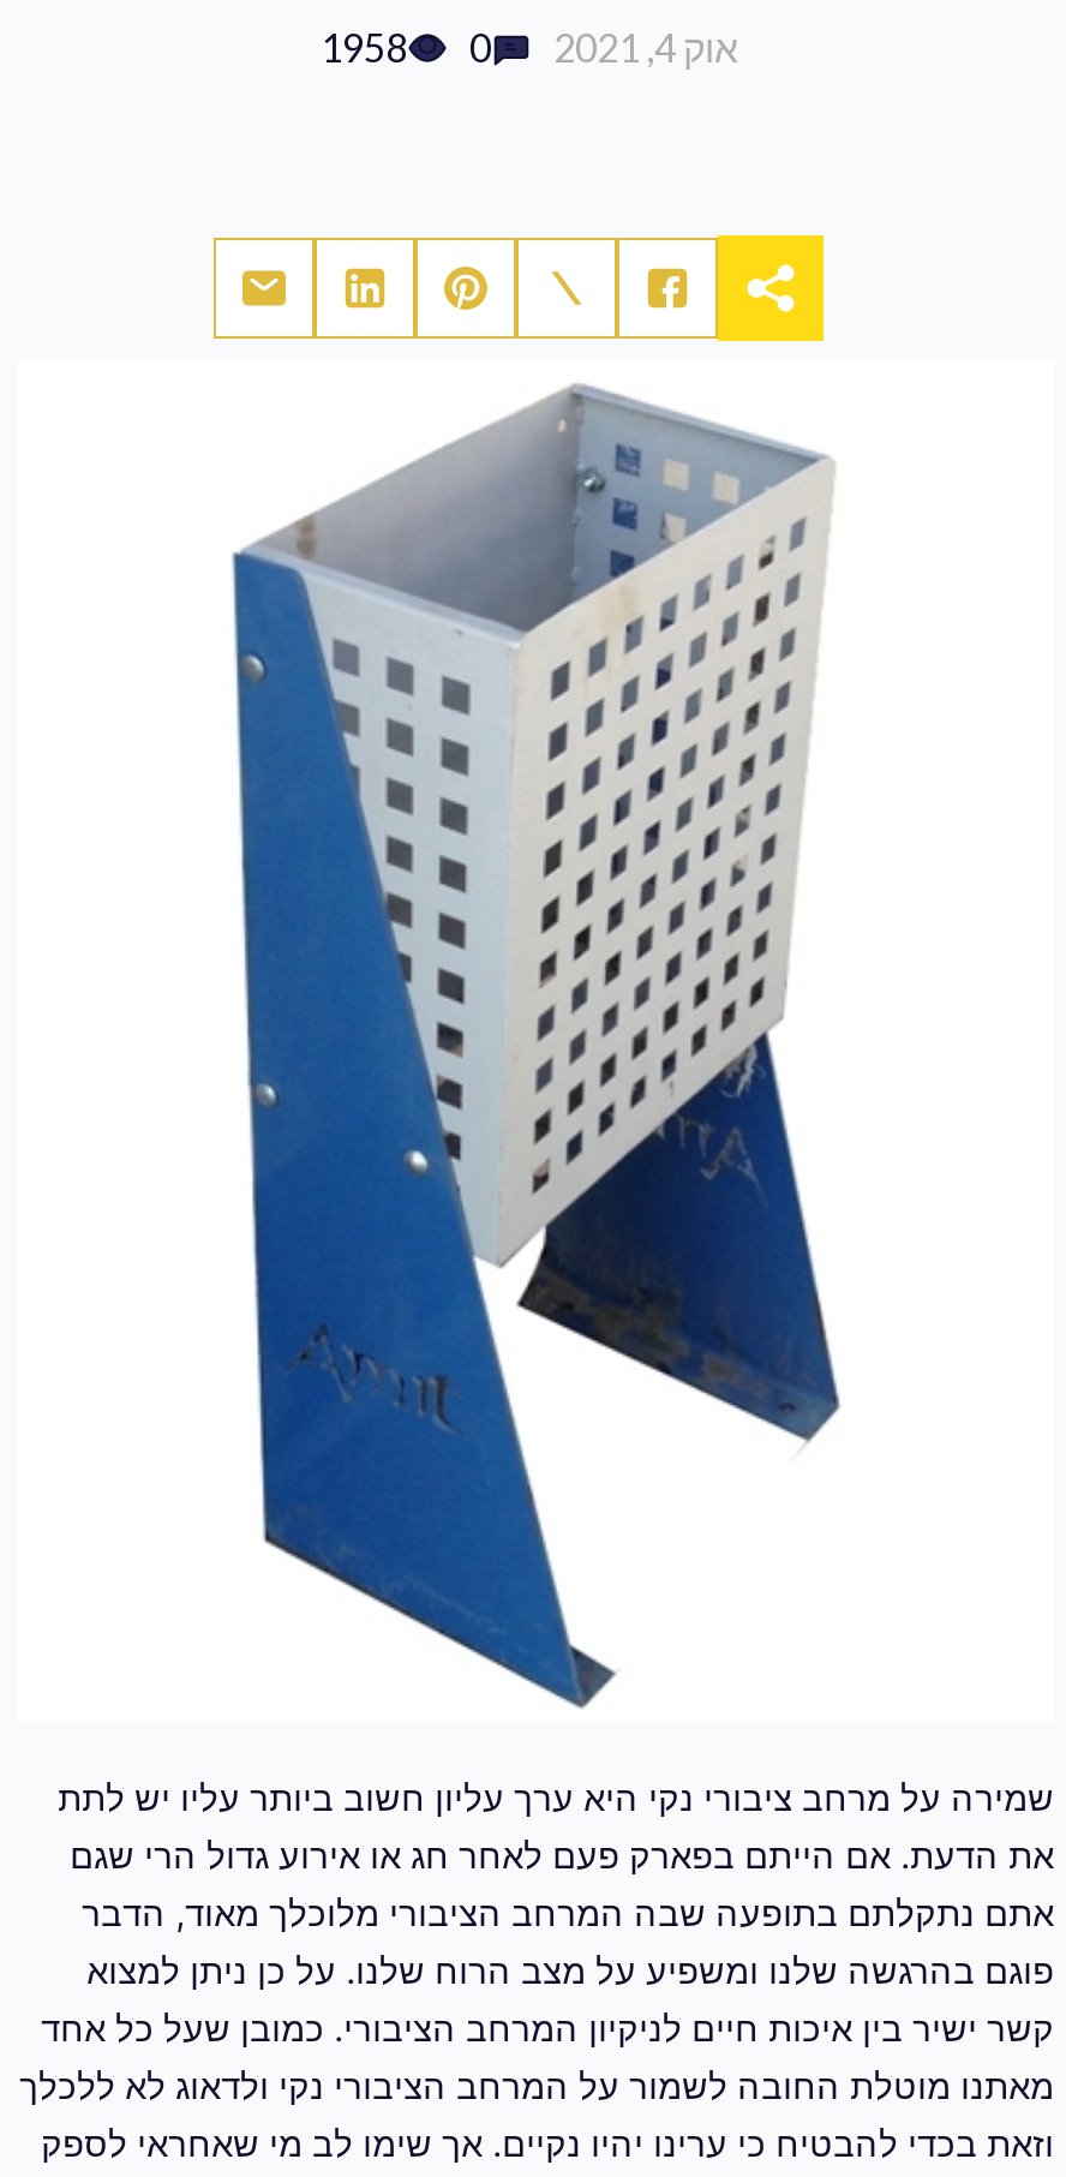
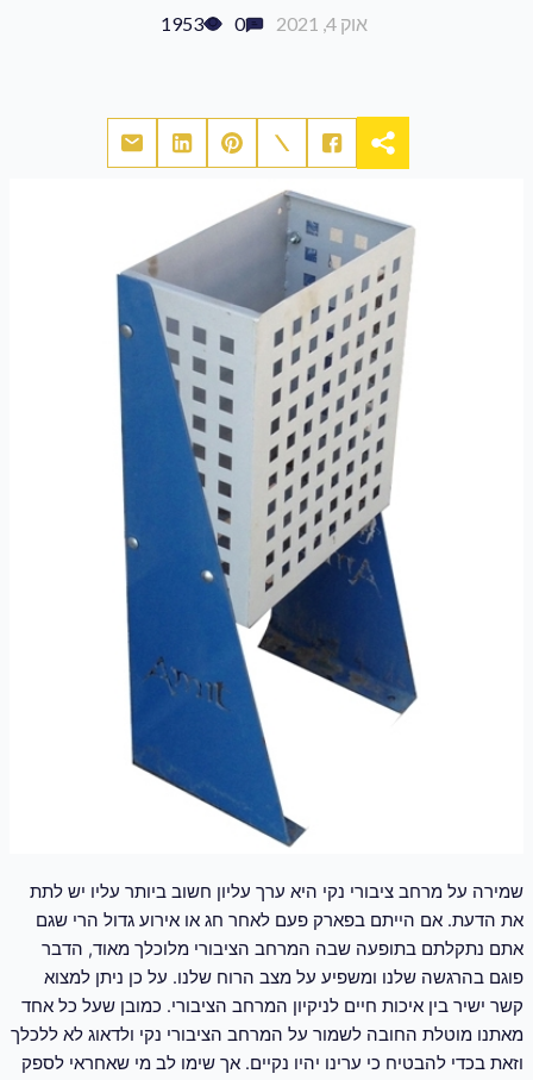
[321,24,491,69] 1958 0 -> [160,12,244,34] 1953 0

